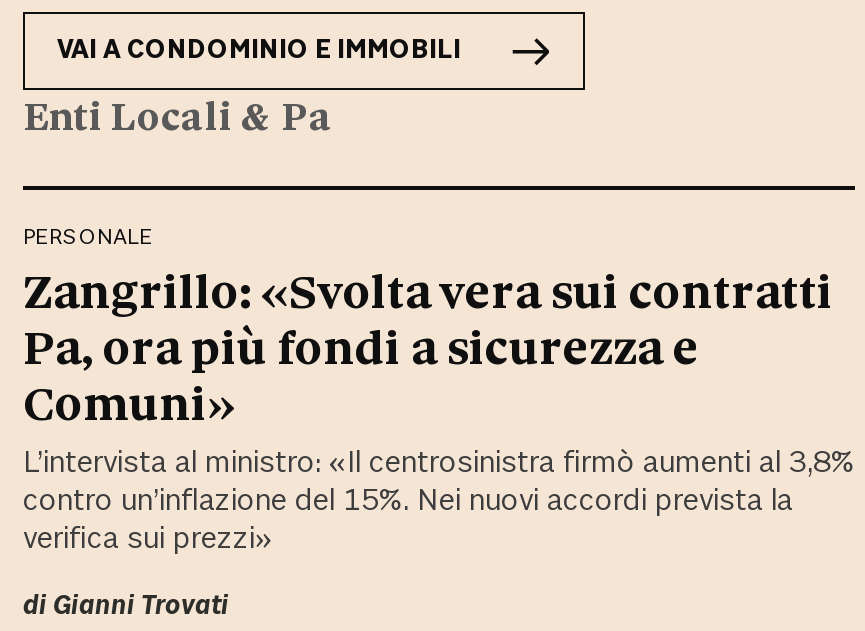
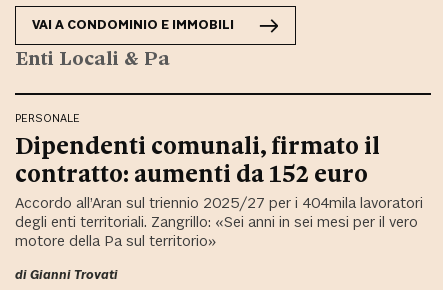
[23,254,855,558] Zangrillo: «Svolta vera sui contratti | Pa, ora più fondi a sicurezza e | Comuni» | L’intervista al ministro: «Il centrosinistra firmò aumenti al 3,8% | contro un’inflazione del 15%. Nei nuovi accordi prevista la | verifica sui prezzi» -> [15,127,423,251] Dipendenti comunali, firmato il | contratto: aumenti da 152 euro | Accordo all’Aran sul triennio 2025/27 per i 404mila lavoratori | degli enti territoriali. Zangrillo: «Sei anni in sei mesi per il vero | motore della Pa sul territorio»

